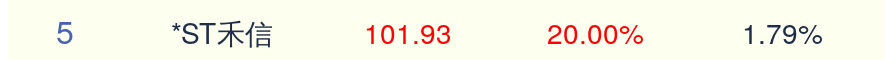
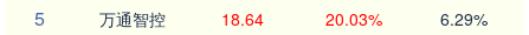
[171,12,822,52] *ST禾信 | 101.93 | 20.00% | 1.79% -> [99,7,488,30] 万通智控 | 18.64 | 20.03% | 6.29%

